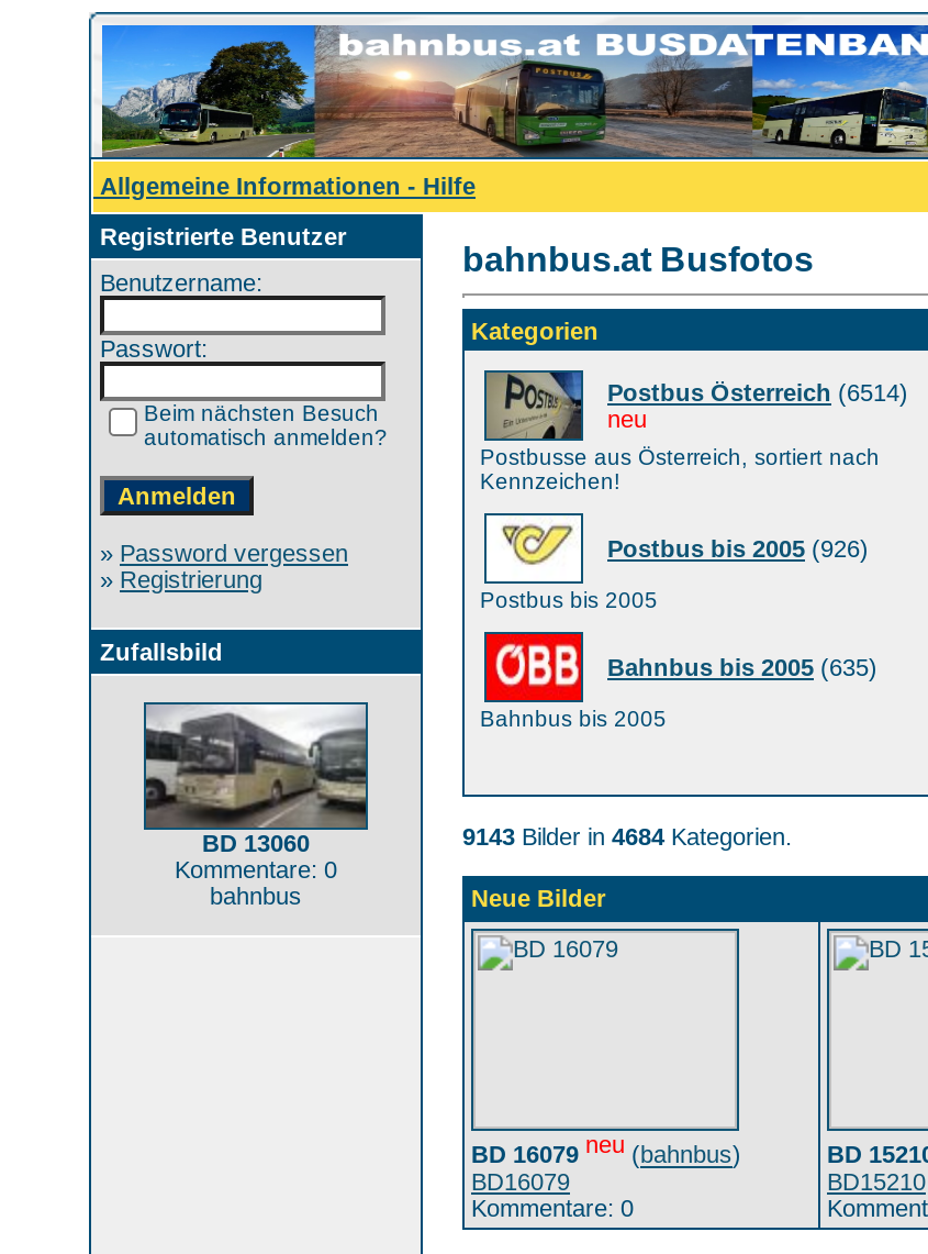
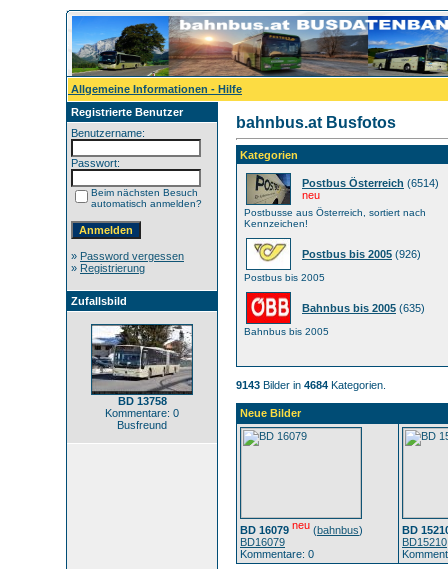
[144,704,368,856] [image] | BD 13060 -> [91,324,192,407] [image] | BD 13758
[210,883,302,909] bahnbus -> [117,419,167,431] Busfreund

